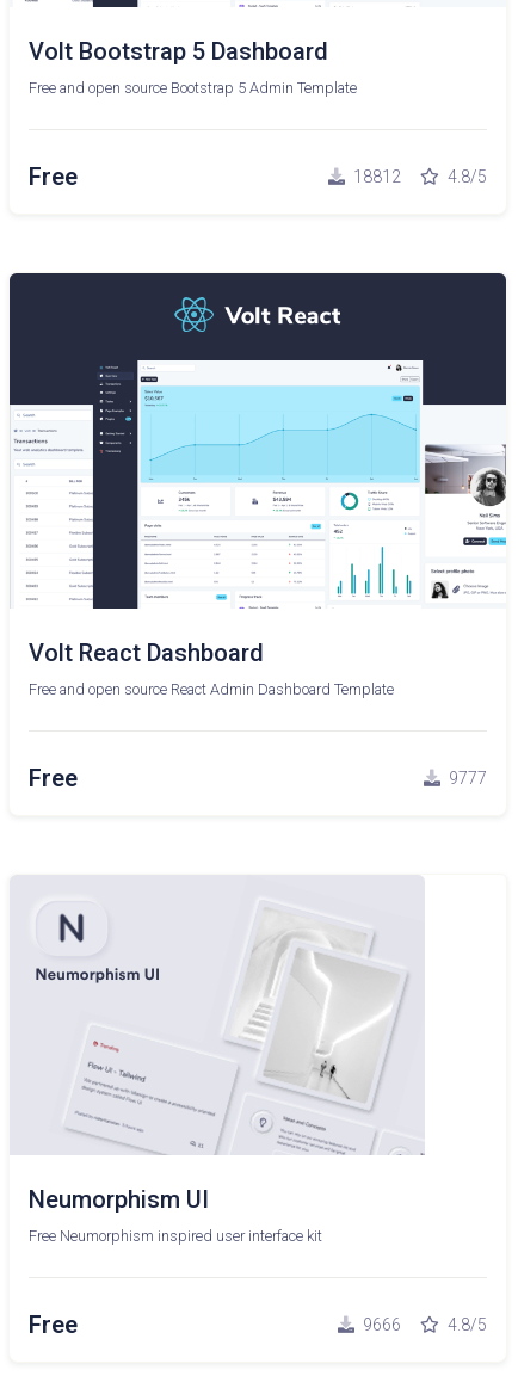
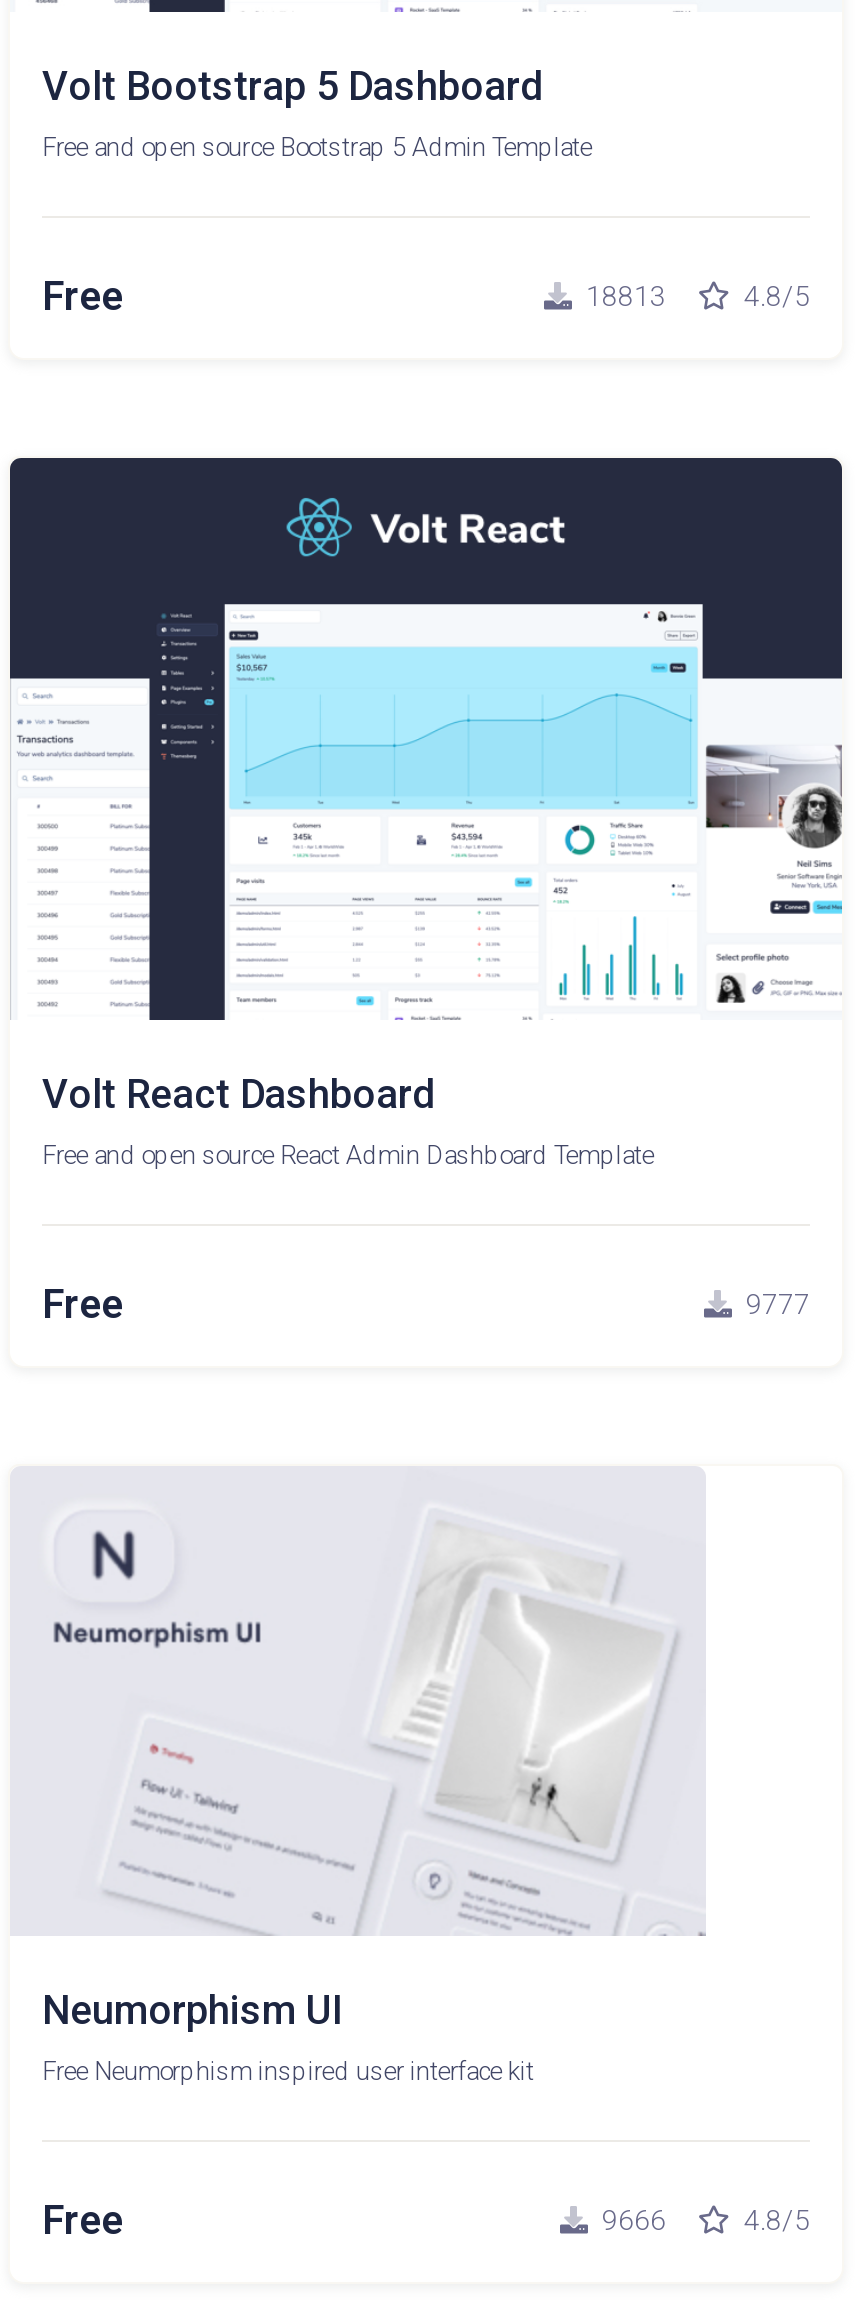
[350,167,401,186] 18812 -> [580,280,666,312] 18813

